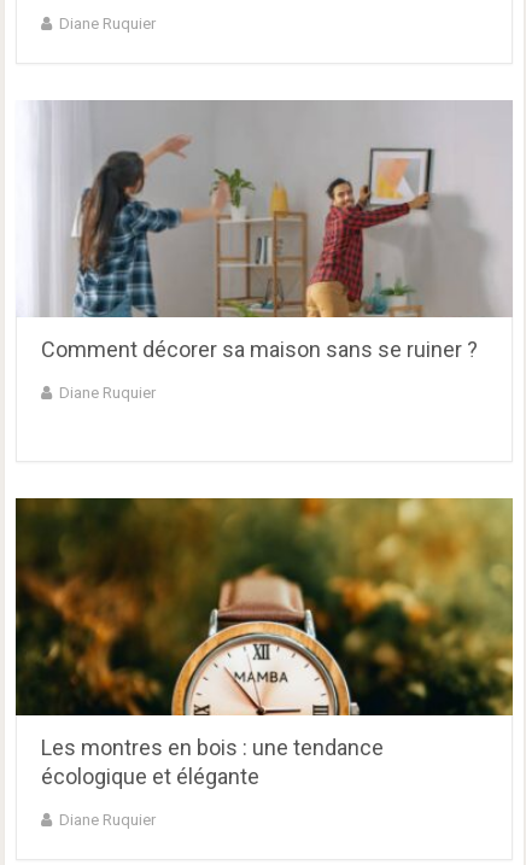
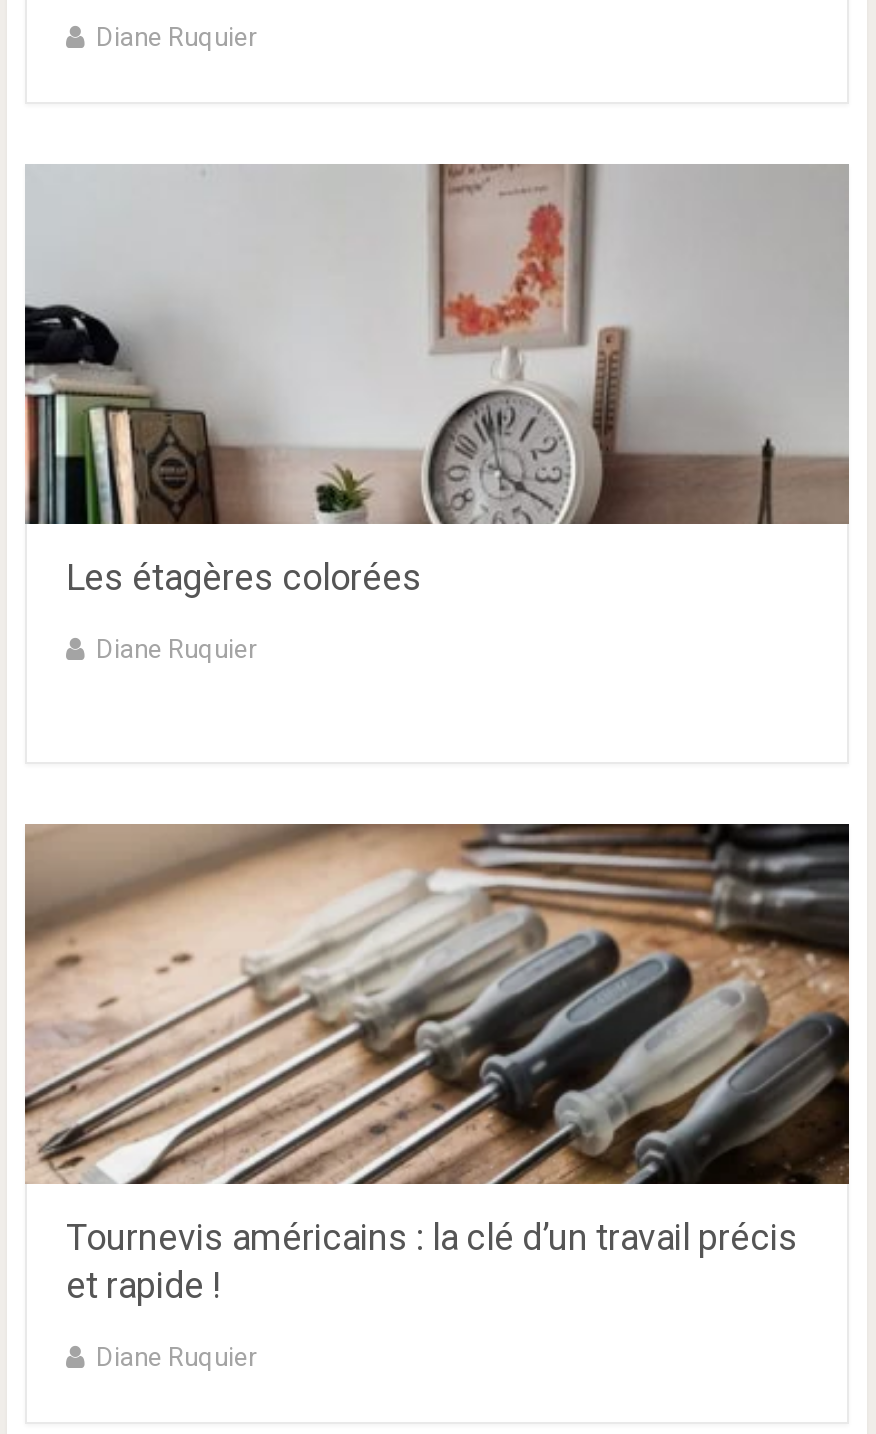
[16,100,512,362] [image] | Comment décorer sa maison sans se ruiner ? -> [23,164,849,598] [image] | Les étagères colorées
[14,497,514,789] [image] | Les montres en bois : une tendance | écologique et élégante -> [23,822,851,1306] [image] | Tournevis américains : la clé d’un travail précis | et rapide !

